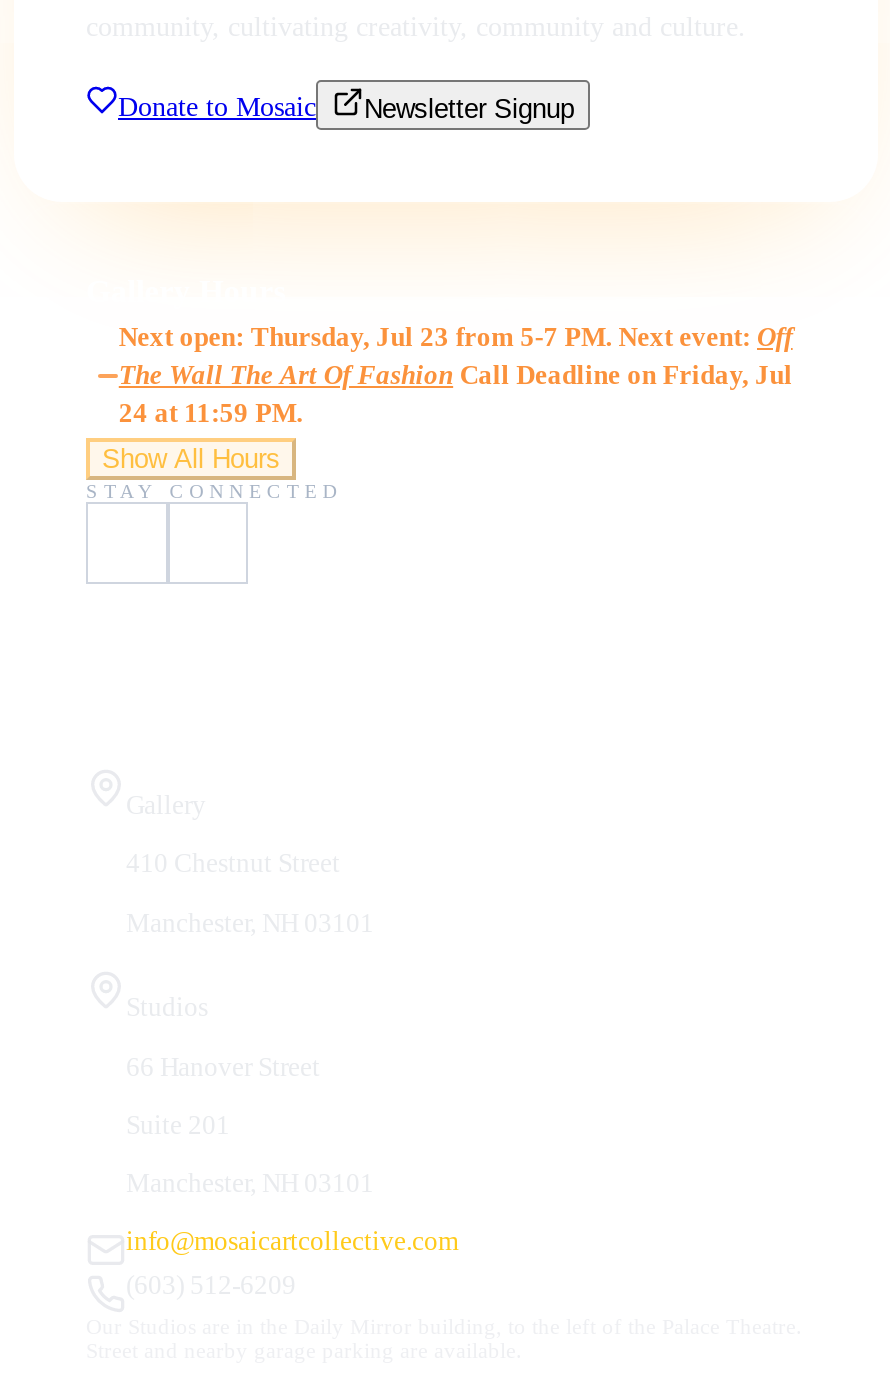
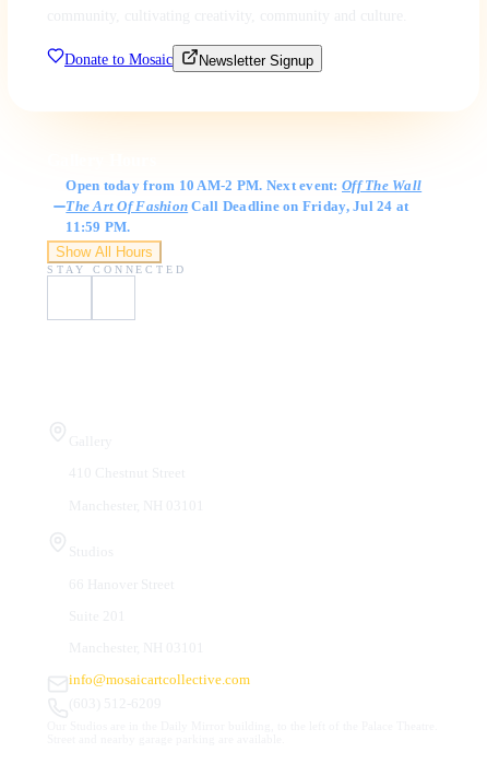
[119,323,793,429] Next open: Thursday, Jul 23 from 5-7 PM. Next event: Off | The Wall The Art Of Fashion Call Deadline on Friday, Jul | 24 at 11:59 PM. -> [66,178,422,236] Open today from 10 AM-2 PM. Next event: Off The Wall | The Art Of Fashion Call Deadline on Friday, Jul 24 at | 11:59 PM.

